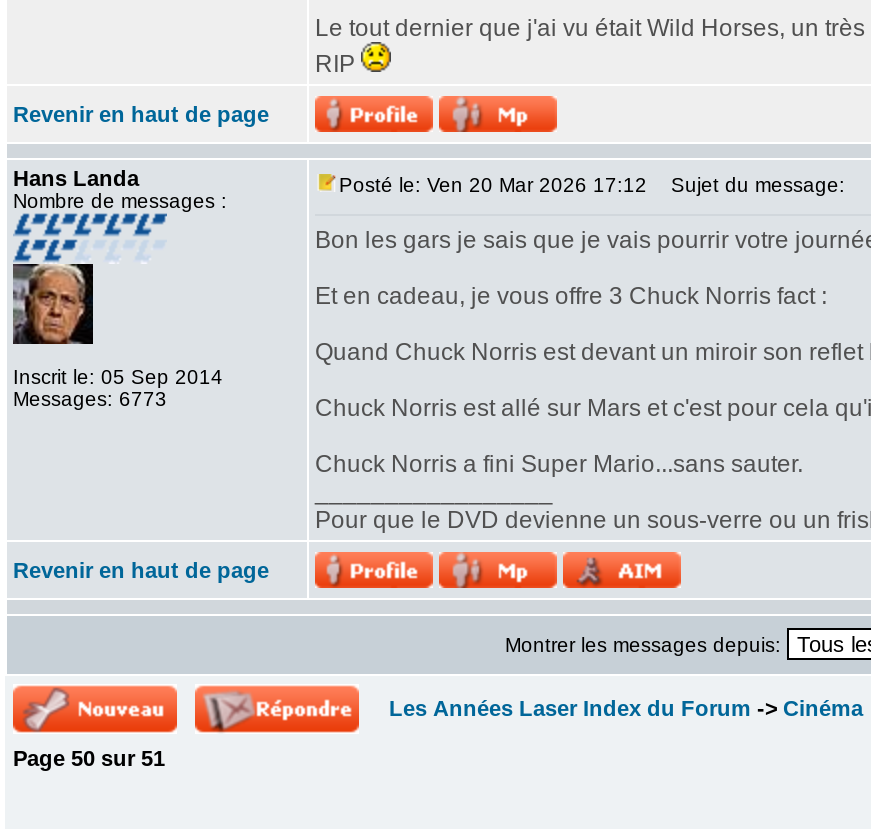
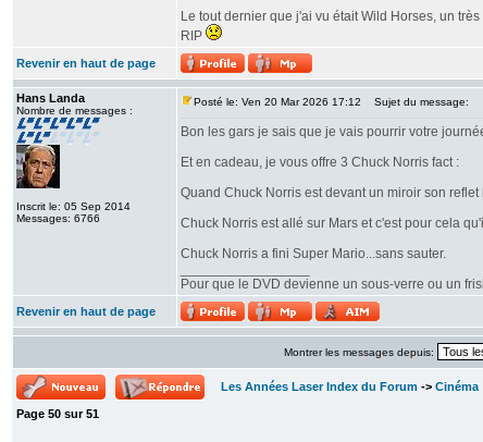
[13,388,167,410] Messages: 6773 -> [16,212,100,224] Messages: 6766

